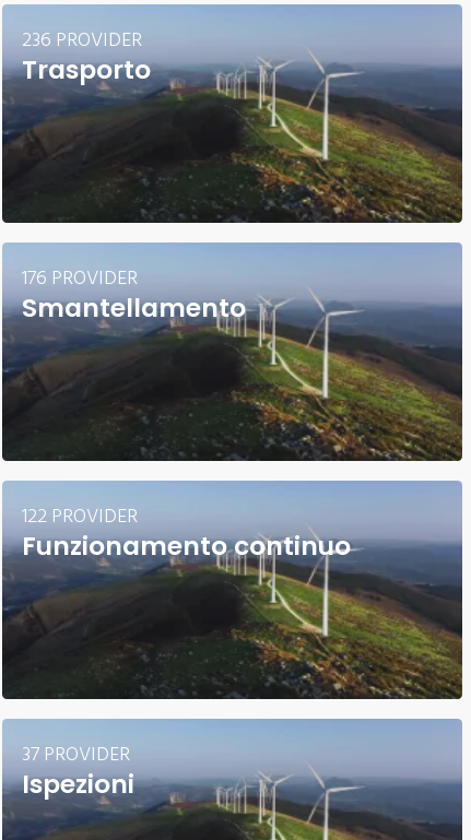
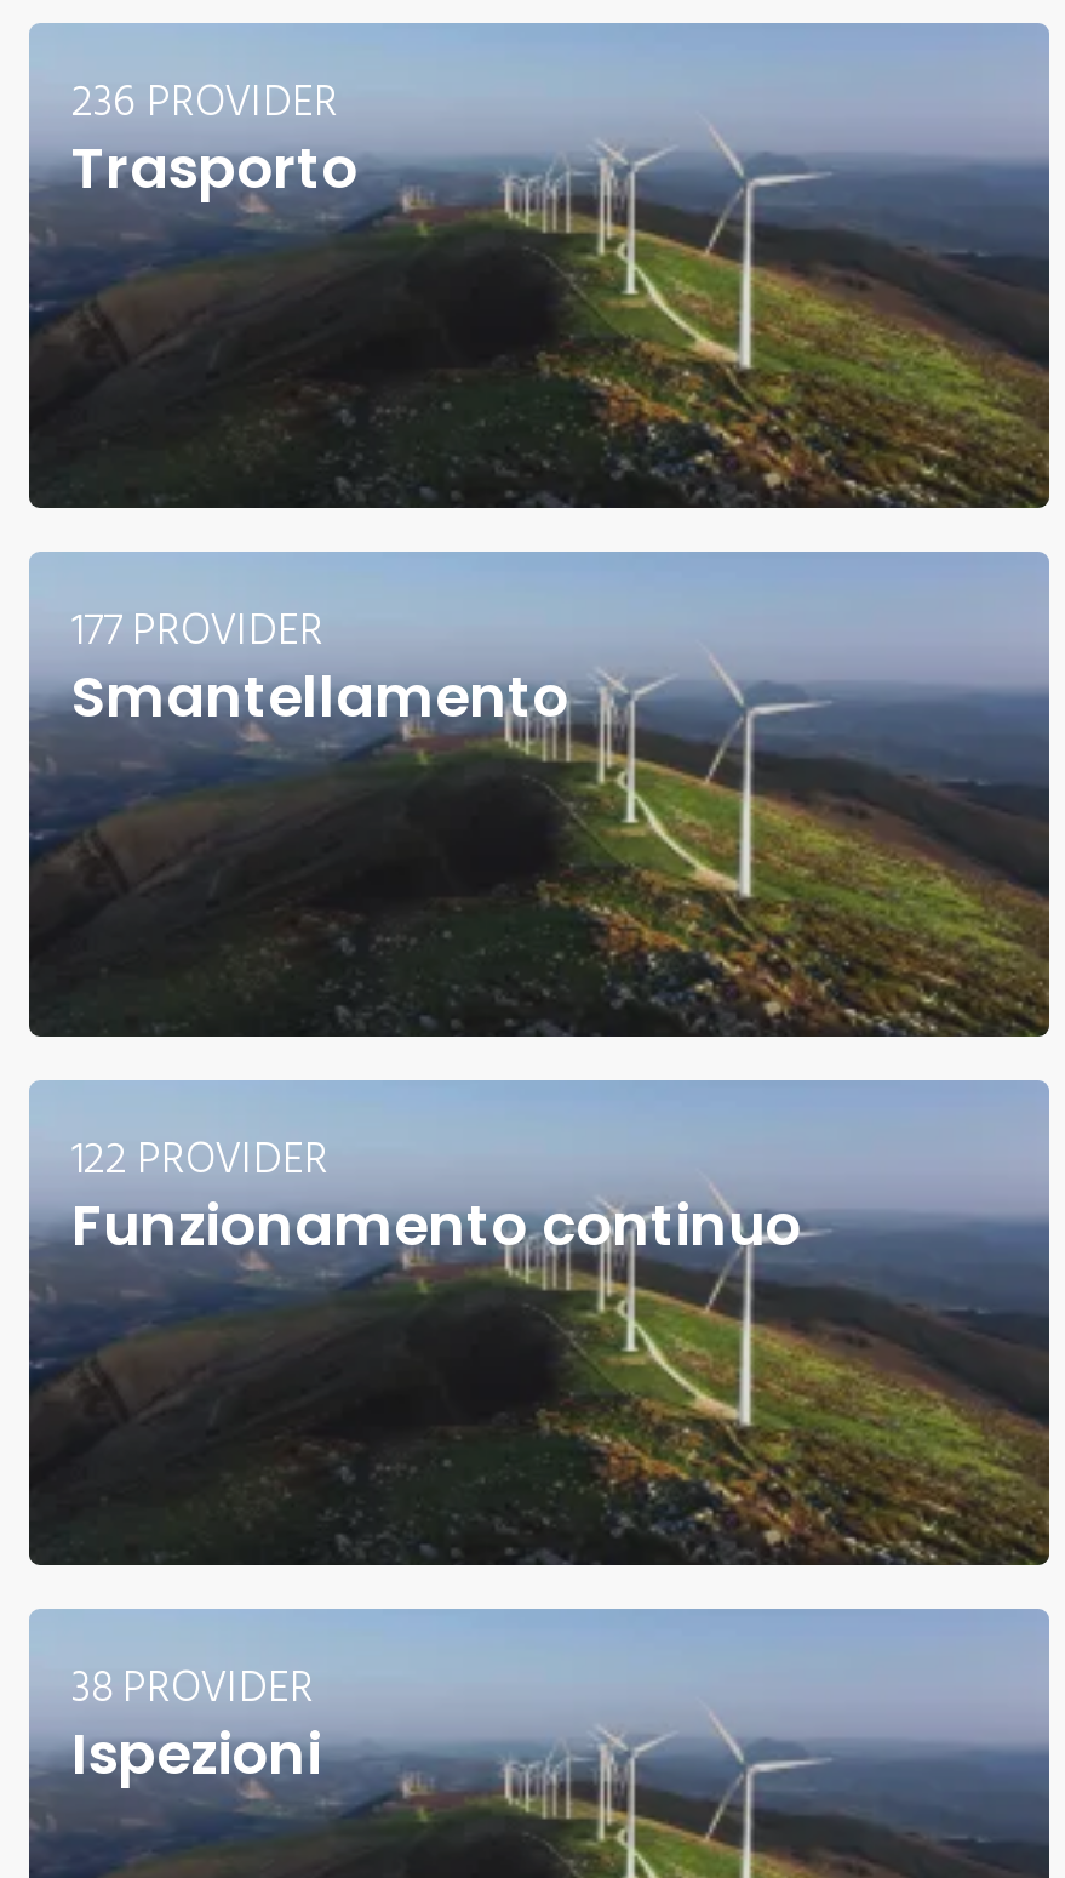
[21,265,137,290] 176 PROVIDER -> [71,601,323,657] 177 PROVIDER
[21,741,129,766] 37 PROVIDER -> [71,1659,314,1714] 38 PROVIDER

